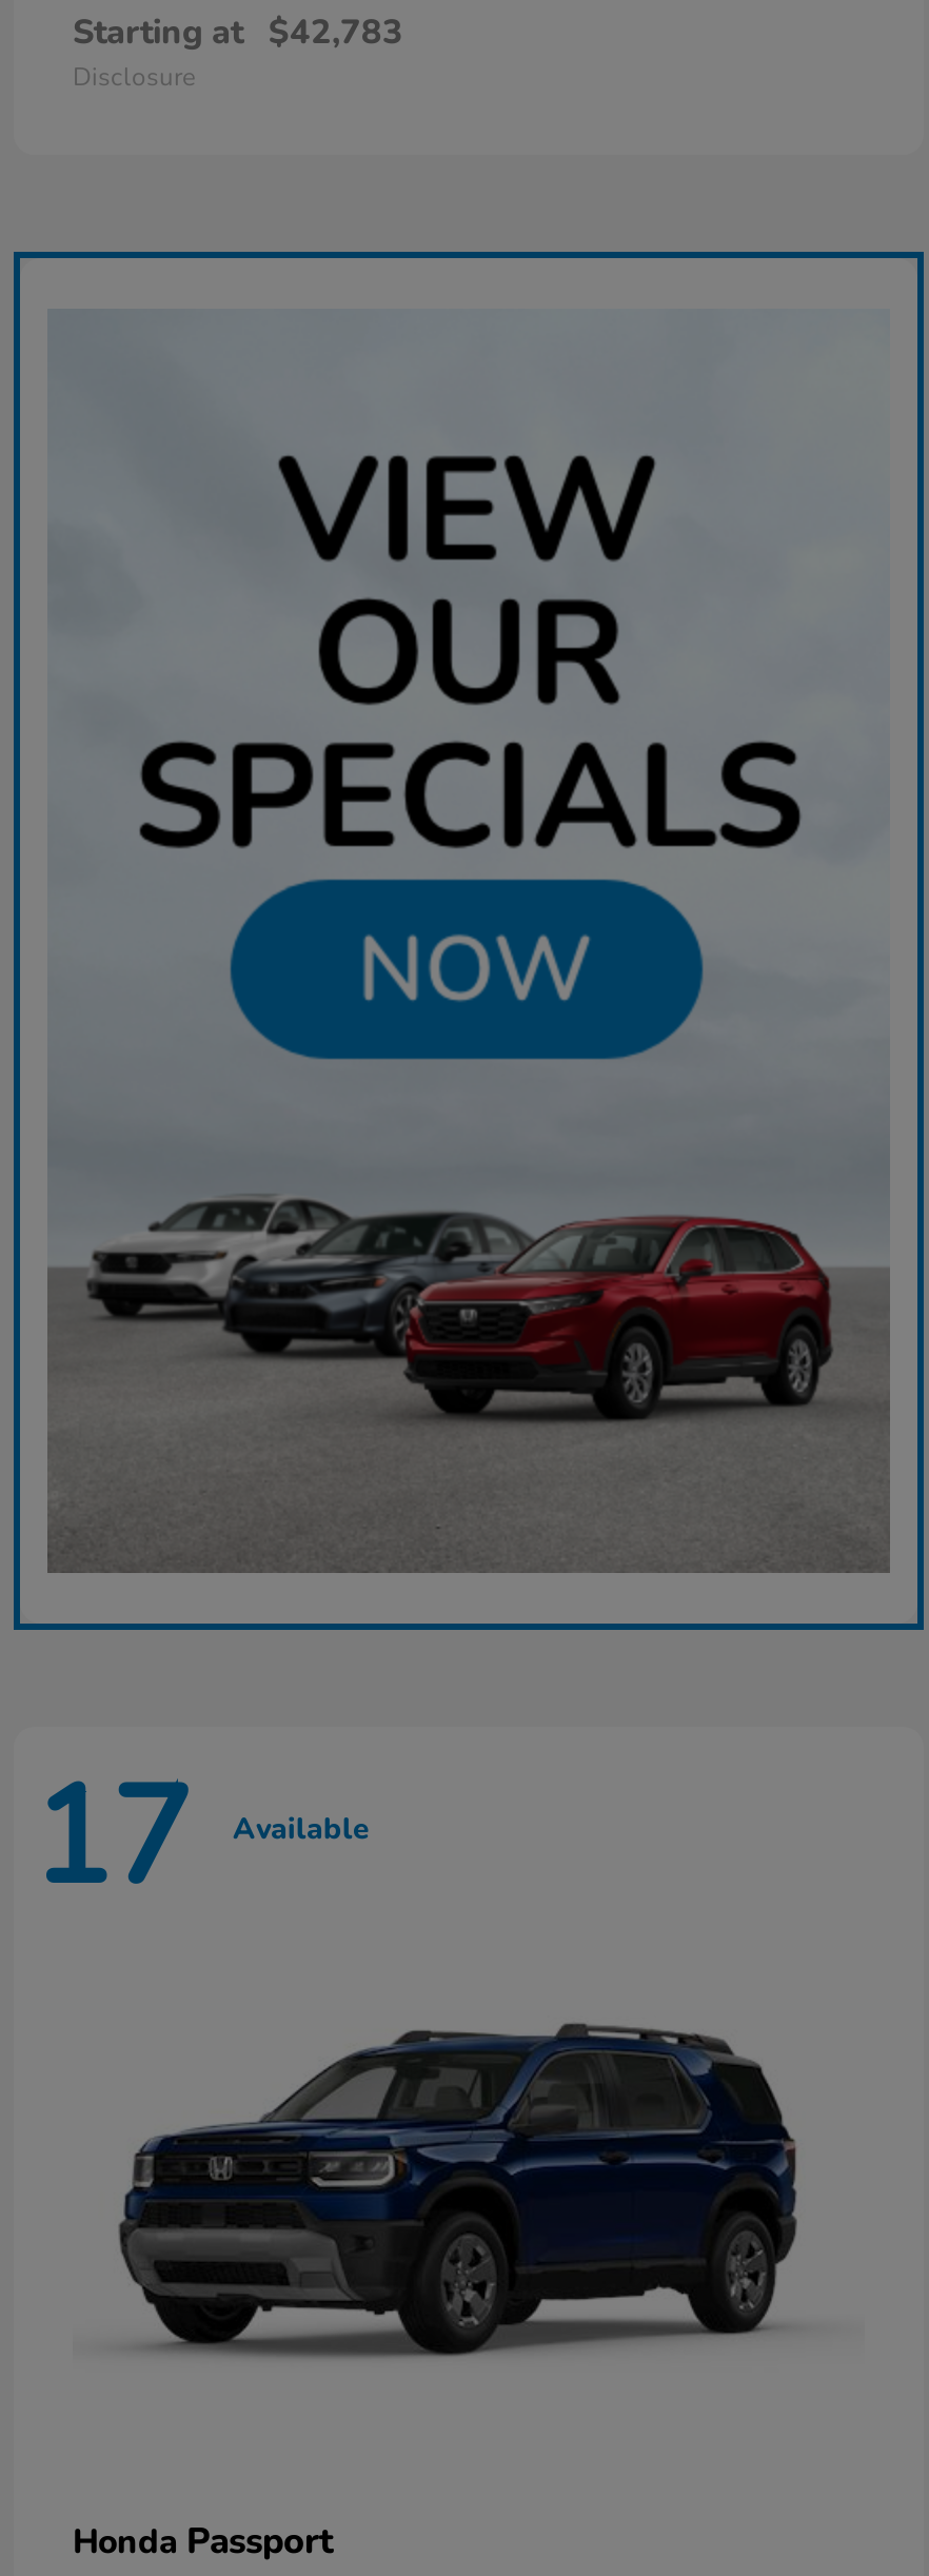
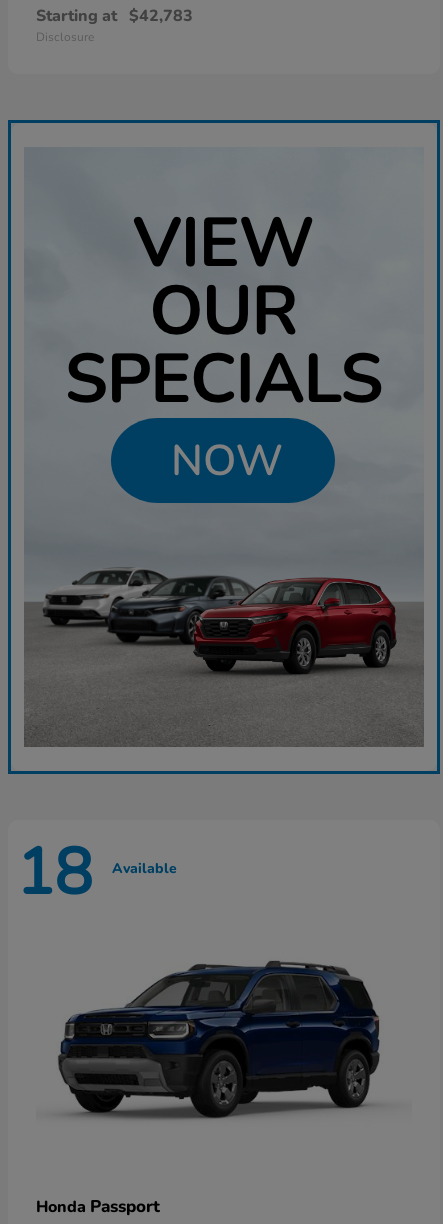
[31,1746,370,1931] 17 Available -> [16,829,177,917] 18 Available

